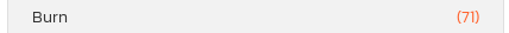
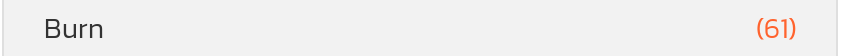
[457,4,479,29] (71) -> [756,7,796,49] (61)

